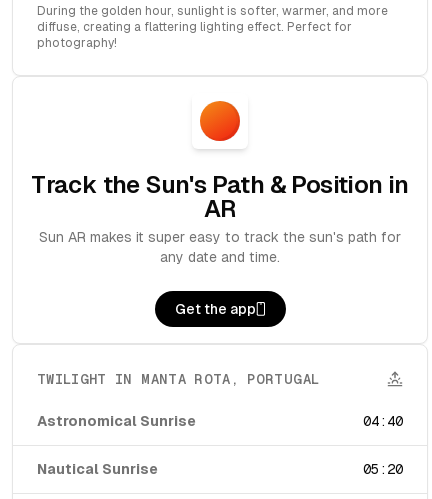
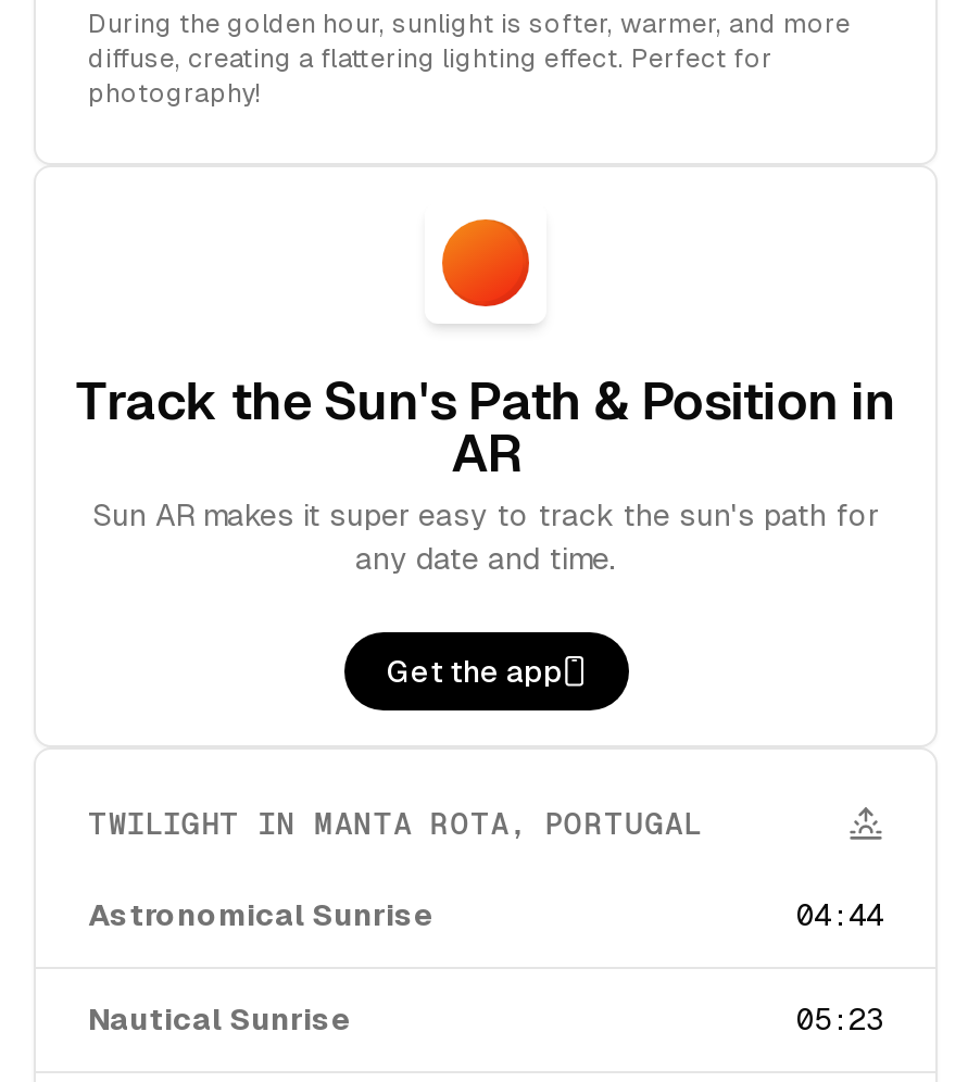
[363,413,403,429] 04:40 -> [796,897,883,932] 04:44
[363,461,403,477] 05:20 -> [796,1002,883,1036] 05:23

